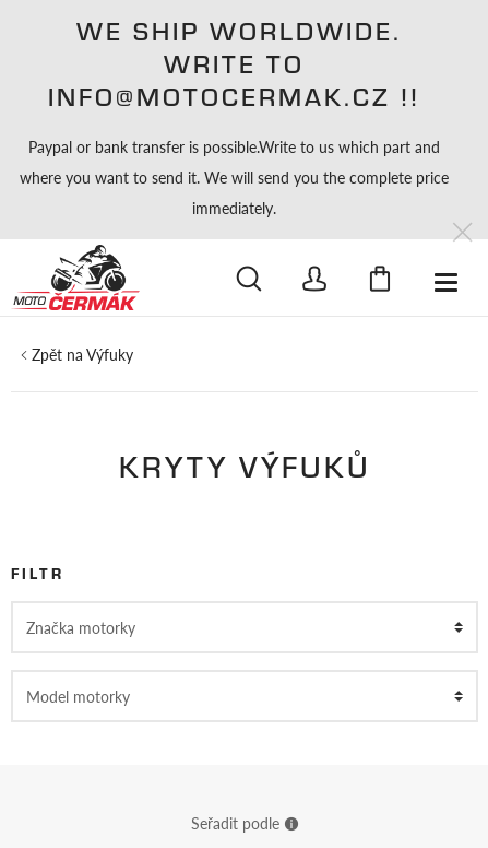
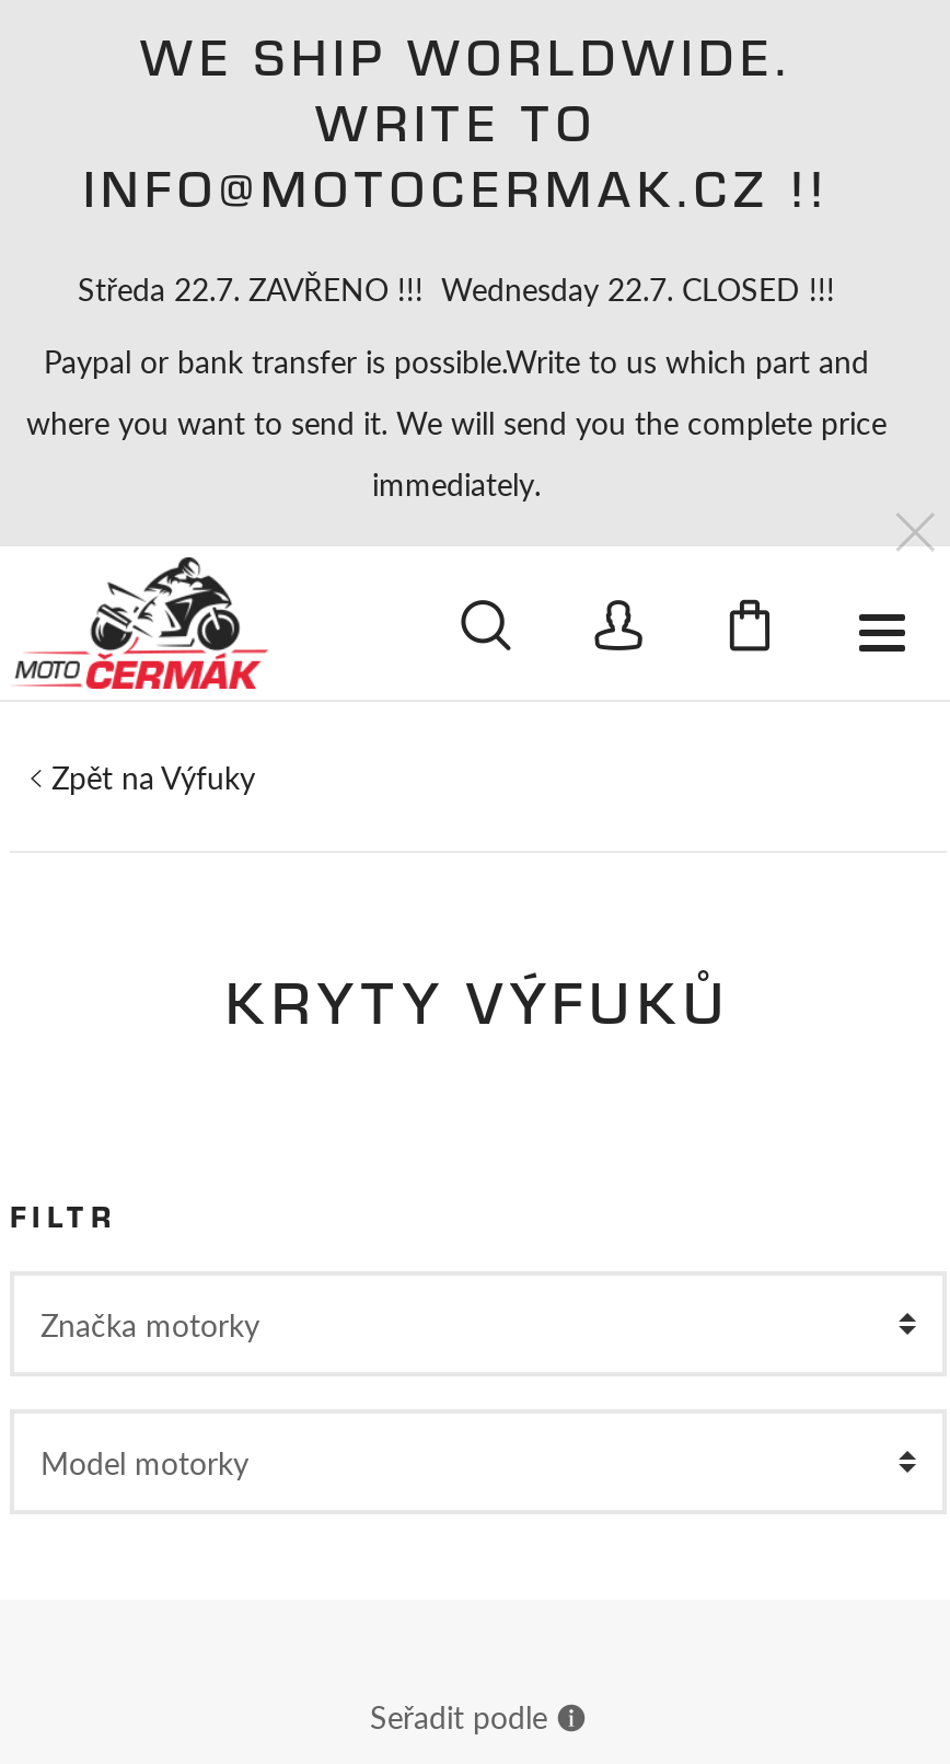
none -> [78,266,835,310] Středa 22.7. ZAVŘENO !!! Wednesday 22.7. CLOSED !!!

